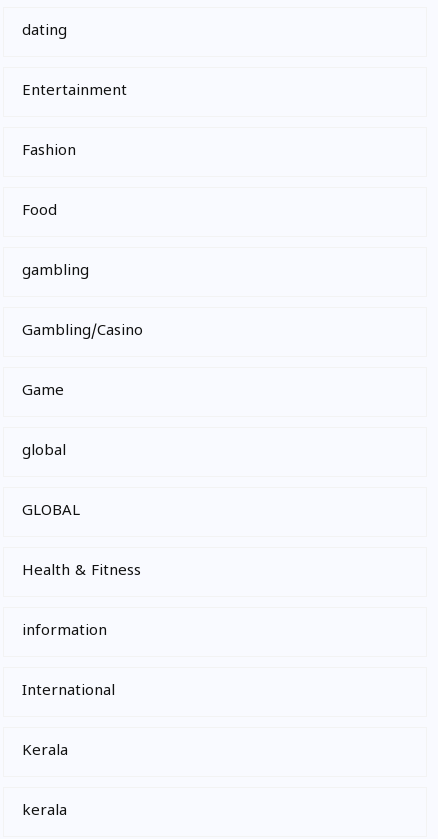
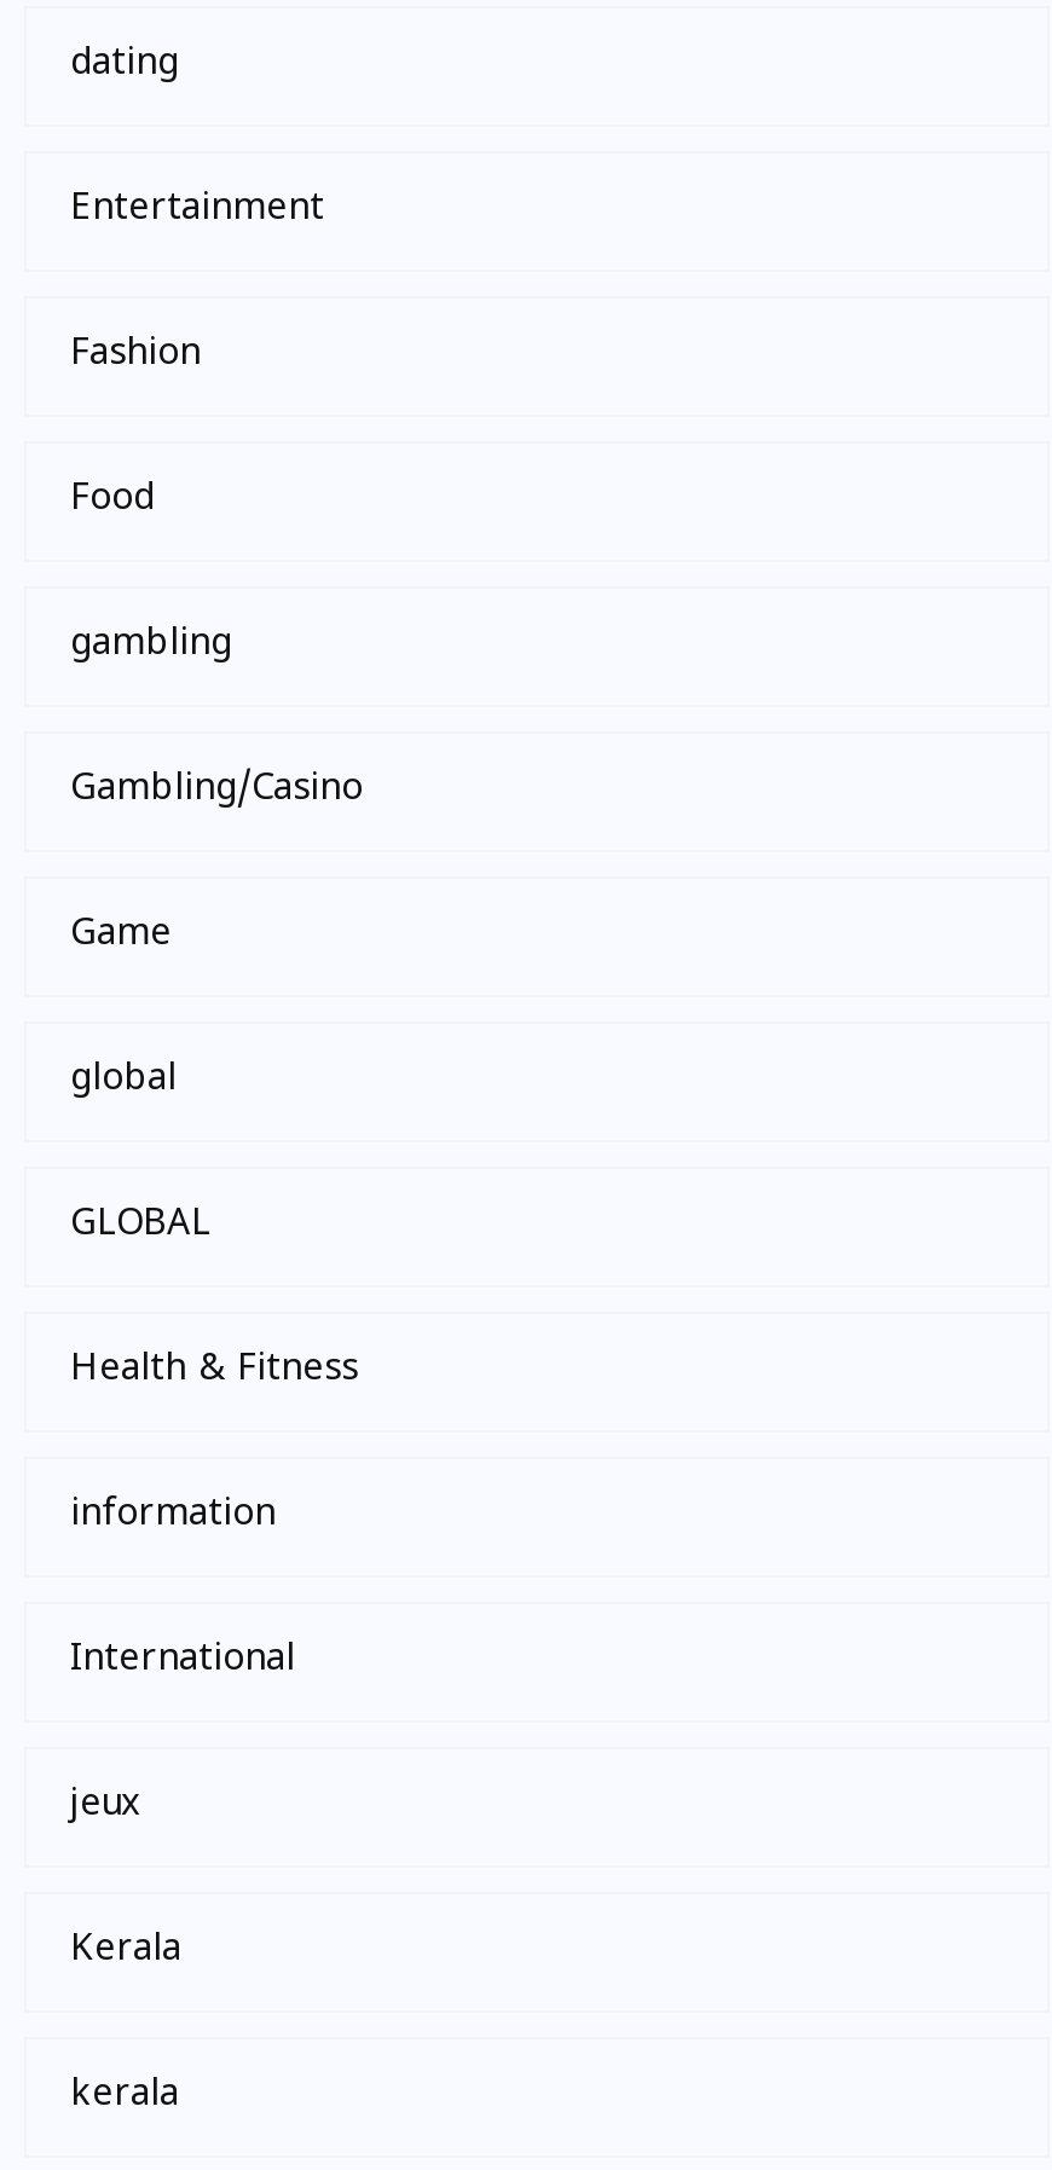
none -> [70,1783,140,1829] jeux

